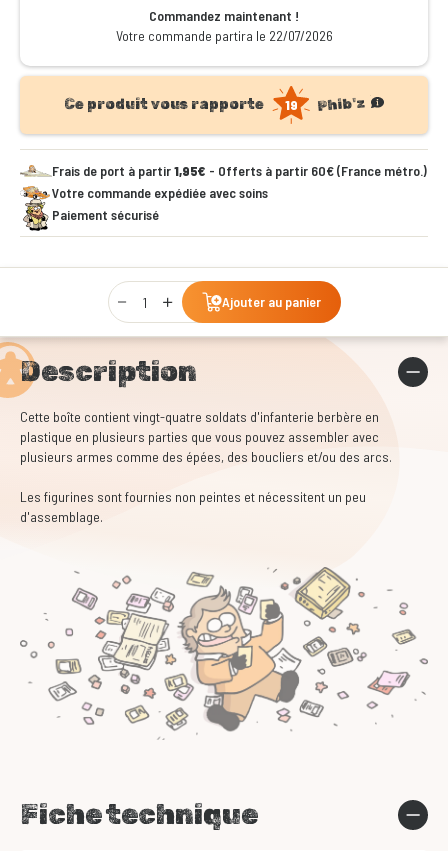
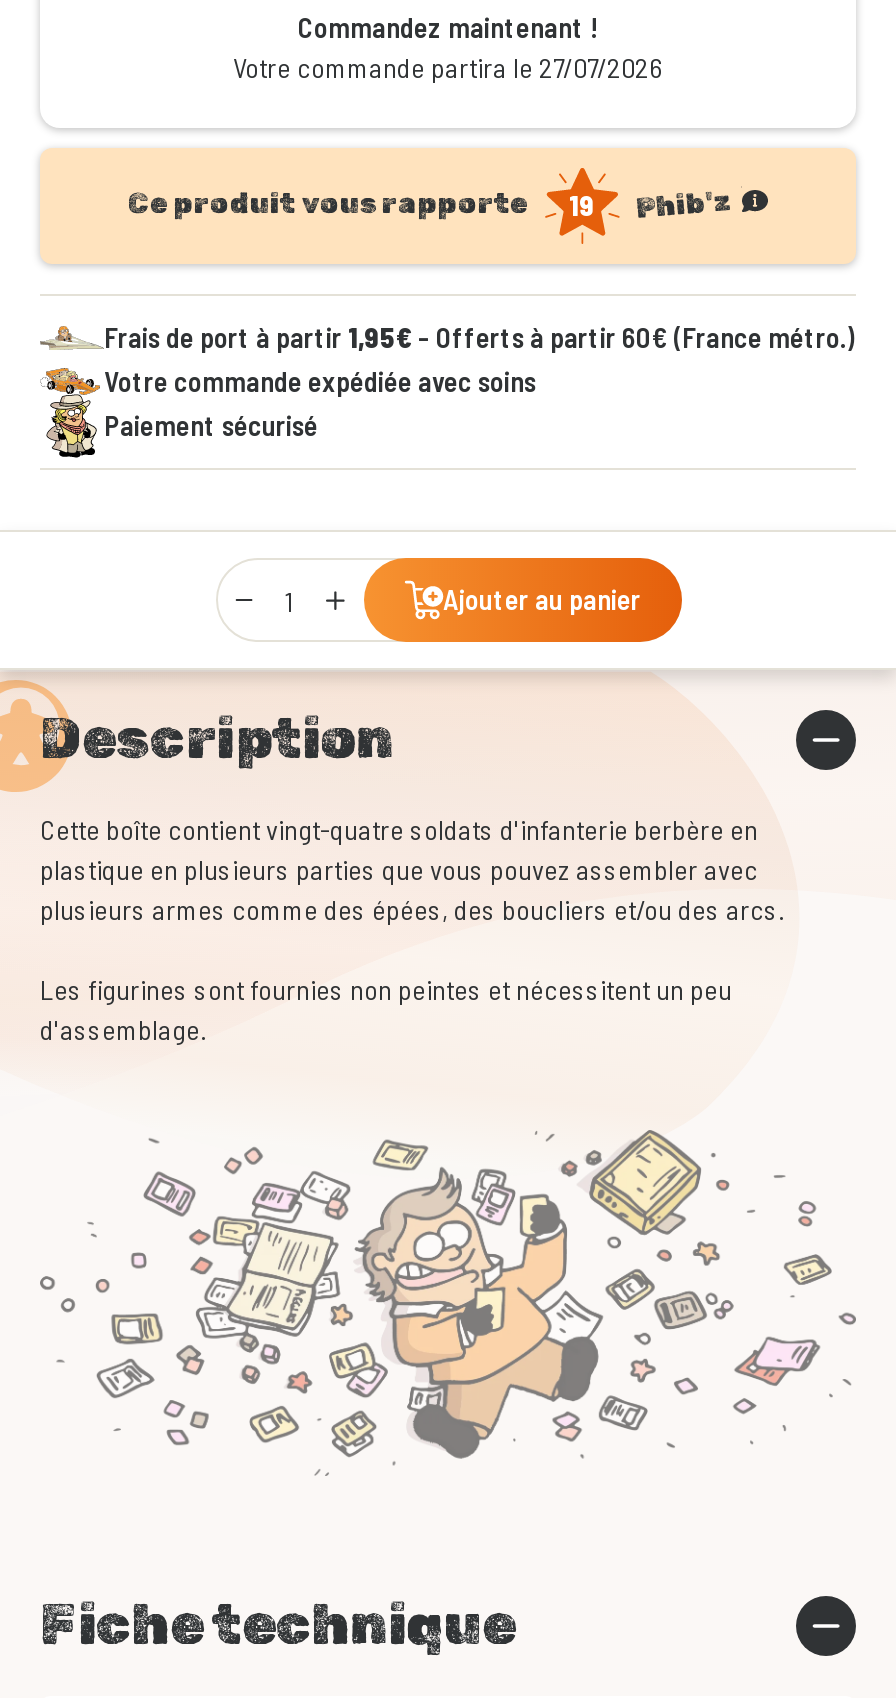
[115,27,332,44] Votre commande partira le 22/07/2026 -> [233,50,663,84] Votre commande partira le 27/07/2026

